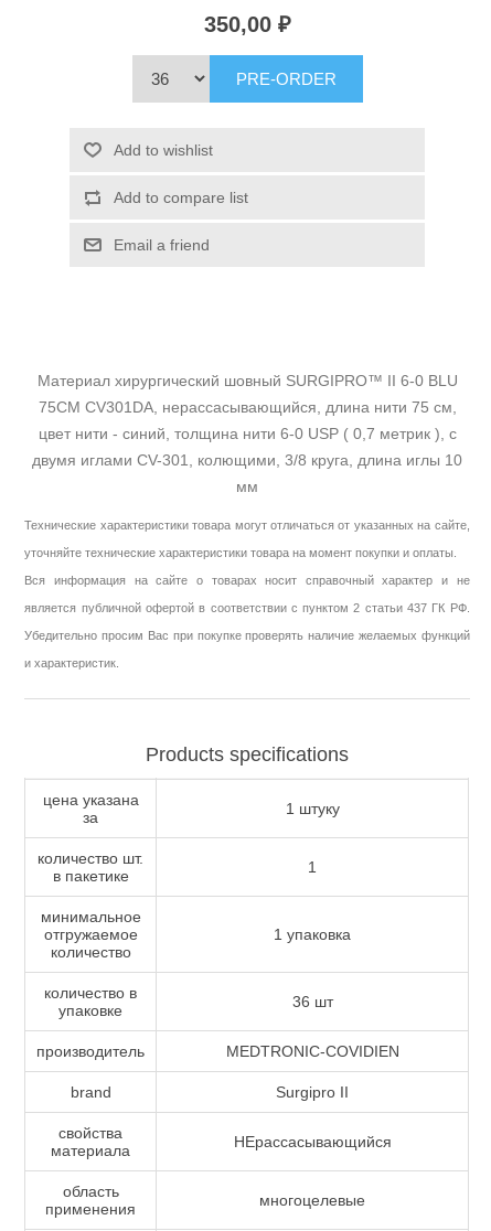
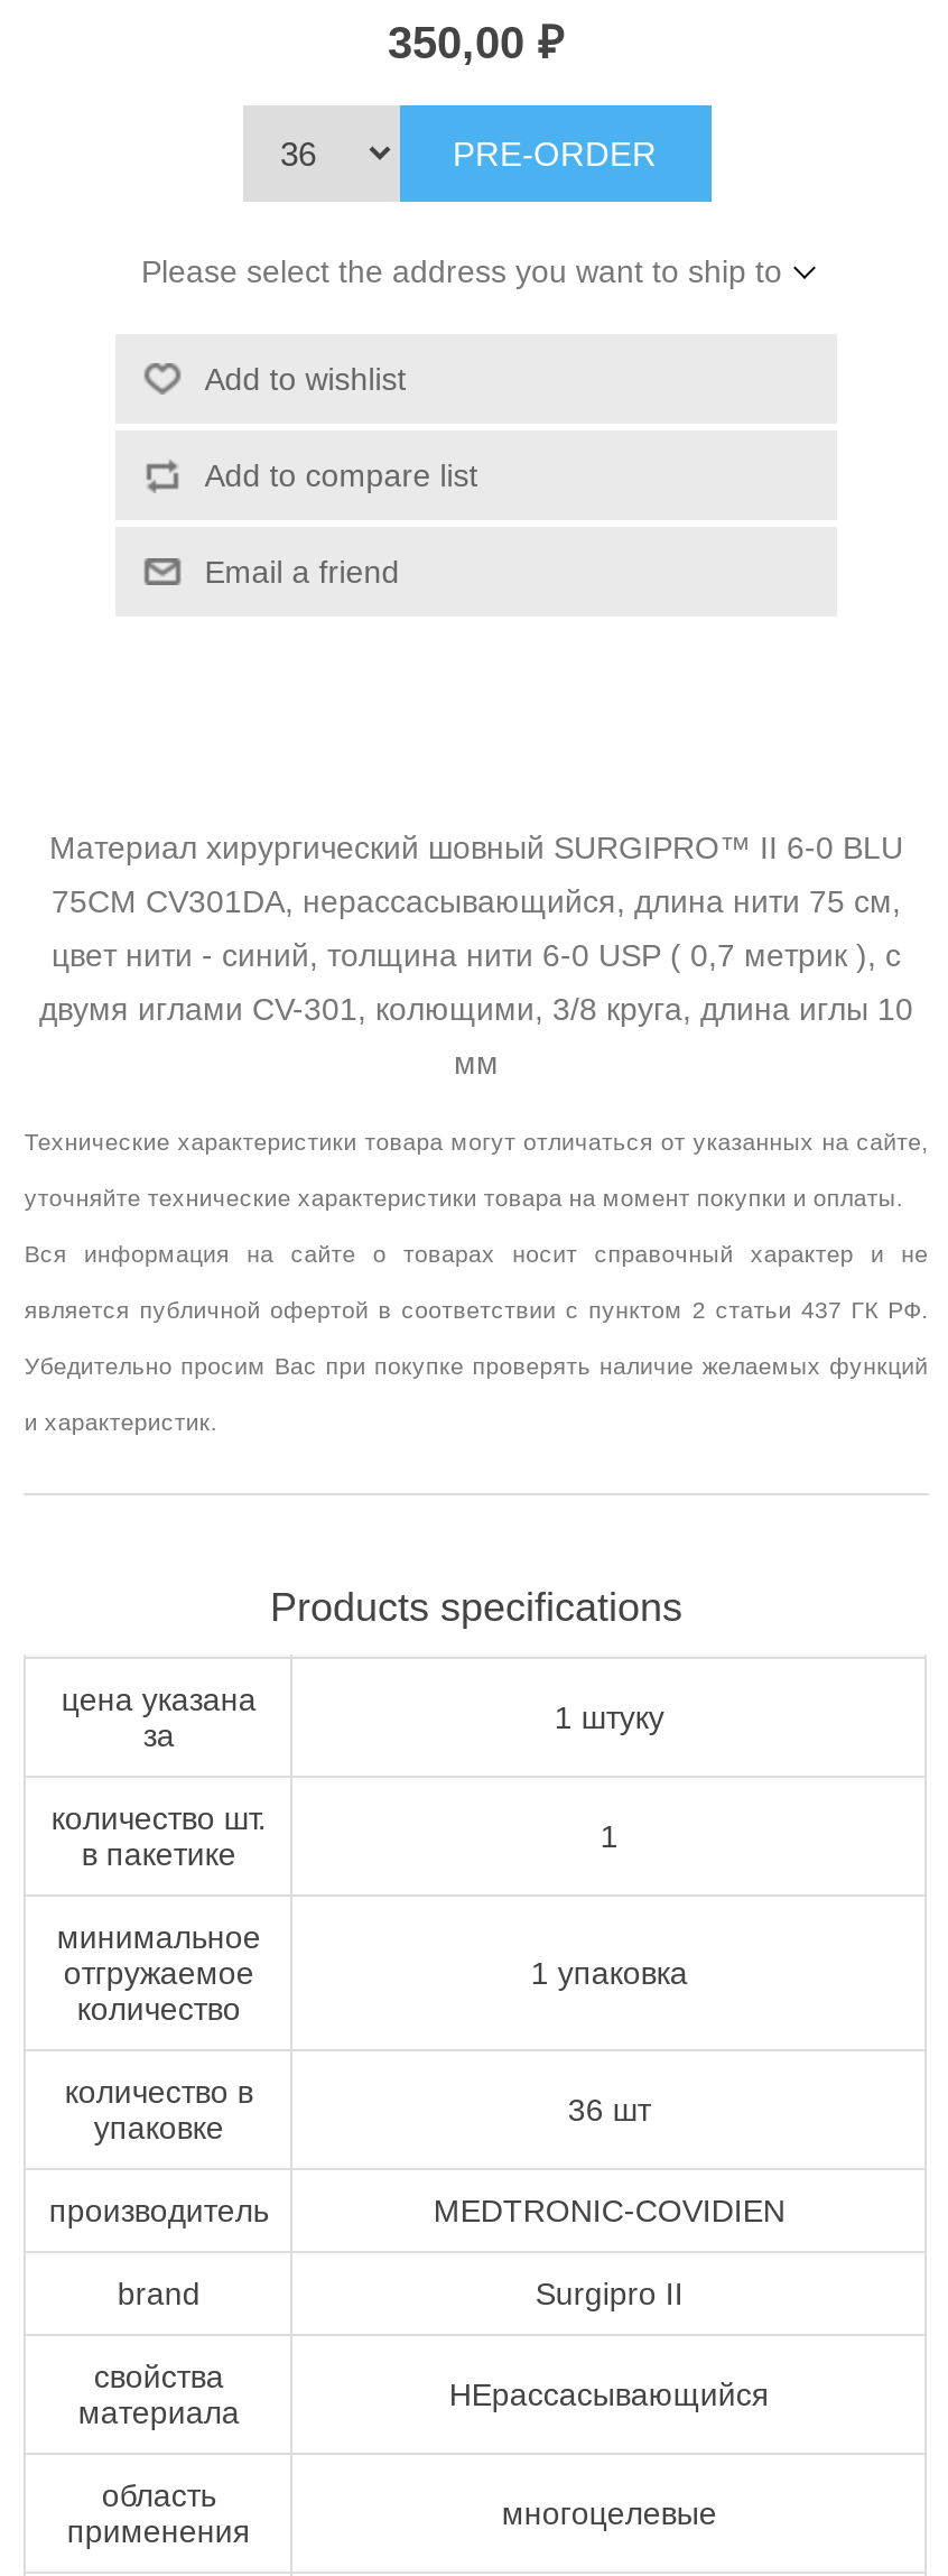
none -> [141,254,782,290] Please select the address you want to ship to

